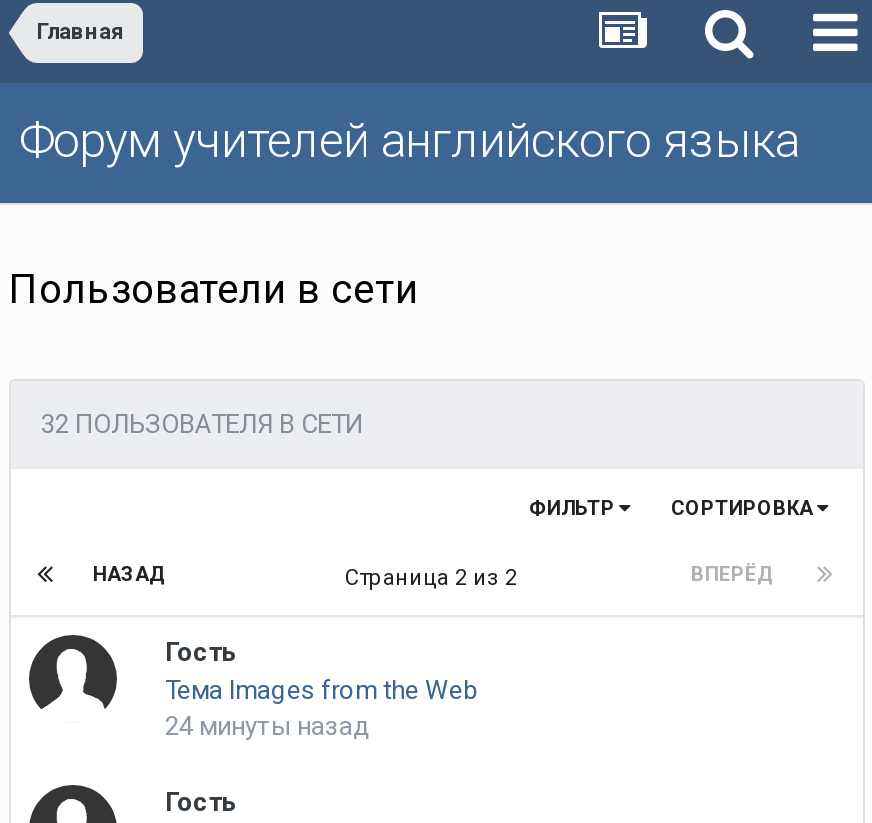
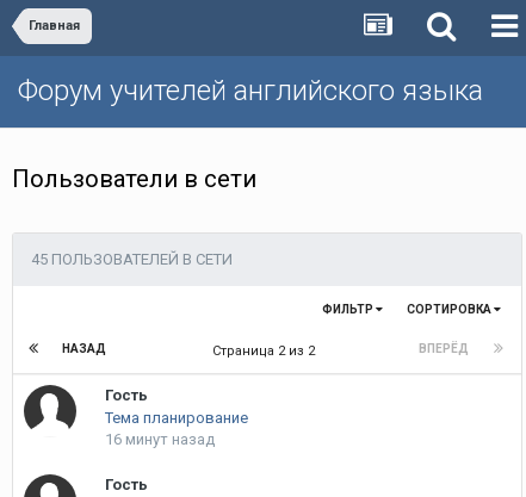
[41,409,363,439] 32 ПОЛЬЗОВАТЕЛЯ В СЕТИ -> [31,250,233,268] 45 ПОЛЬЗОВАТЕЛЕЙ В СЕТИ
[165,675,479,741] Тема Images from the Web | 24 минуты назад -> [105,409,248,448] Тема планирование | 16 минут назад

